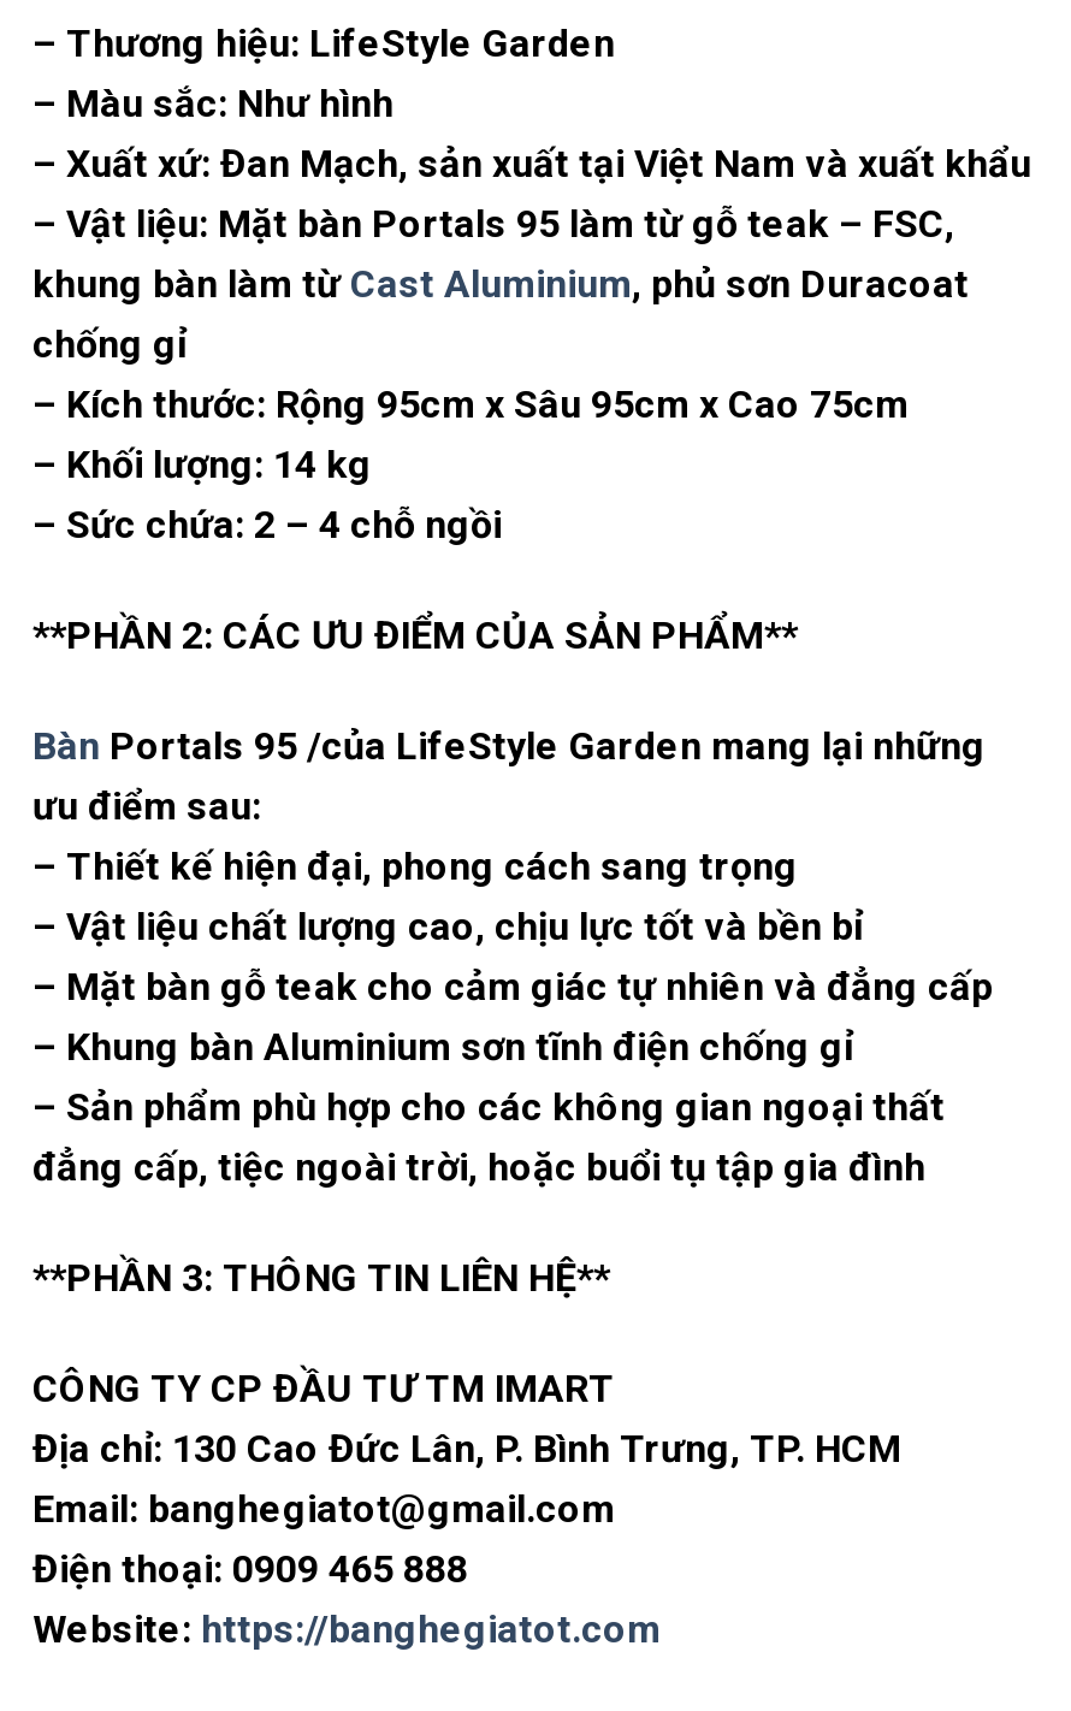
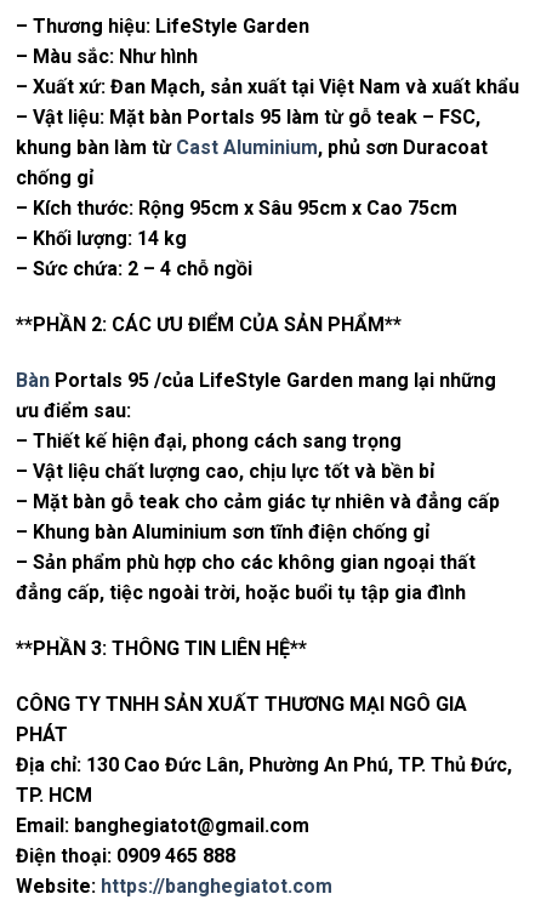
[32,1365,901,1471] CÔNG TY CP ĐẦU TƯ TM IMART | Địa chỉ: 130 Cao Đức Lân, P. Bình Trưng, TP. HCM -> [16,692,512,806] CÔNG TY TNHH SẢN XUẤT THƯƠNG MẠI NGÔ GIA | PHÁT | Địa chỉ: 130 Cao Đức Lân, Phường An Phú, TP. Thủ Đức, | TP. HCM

